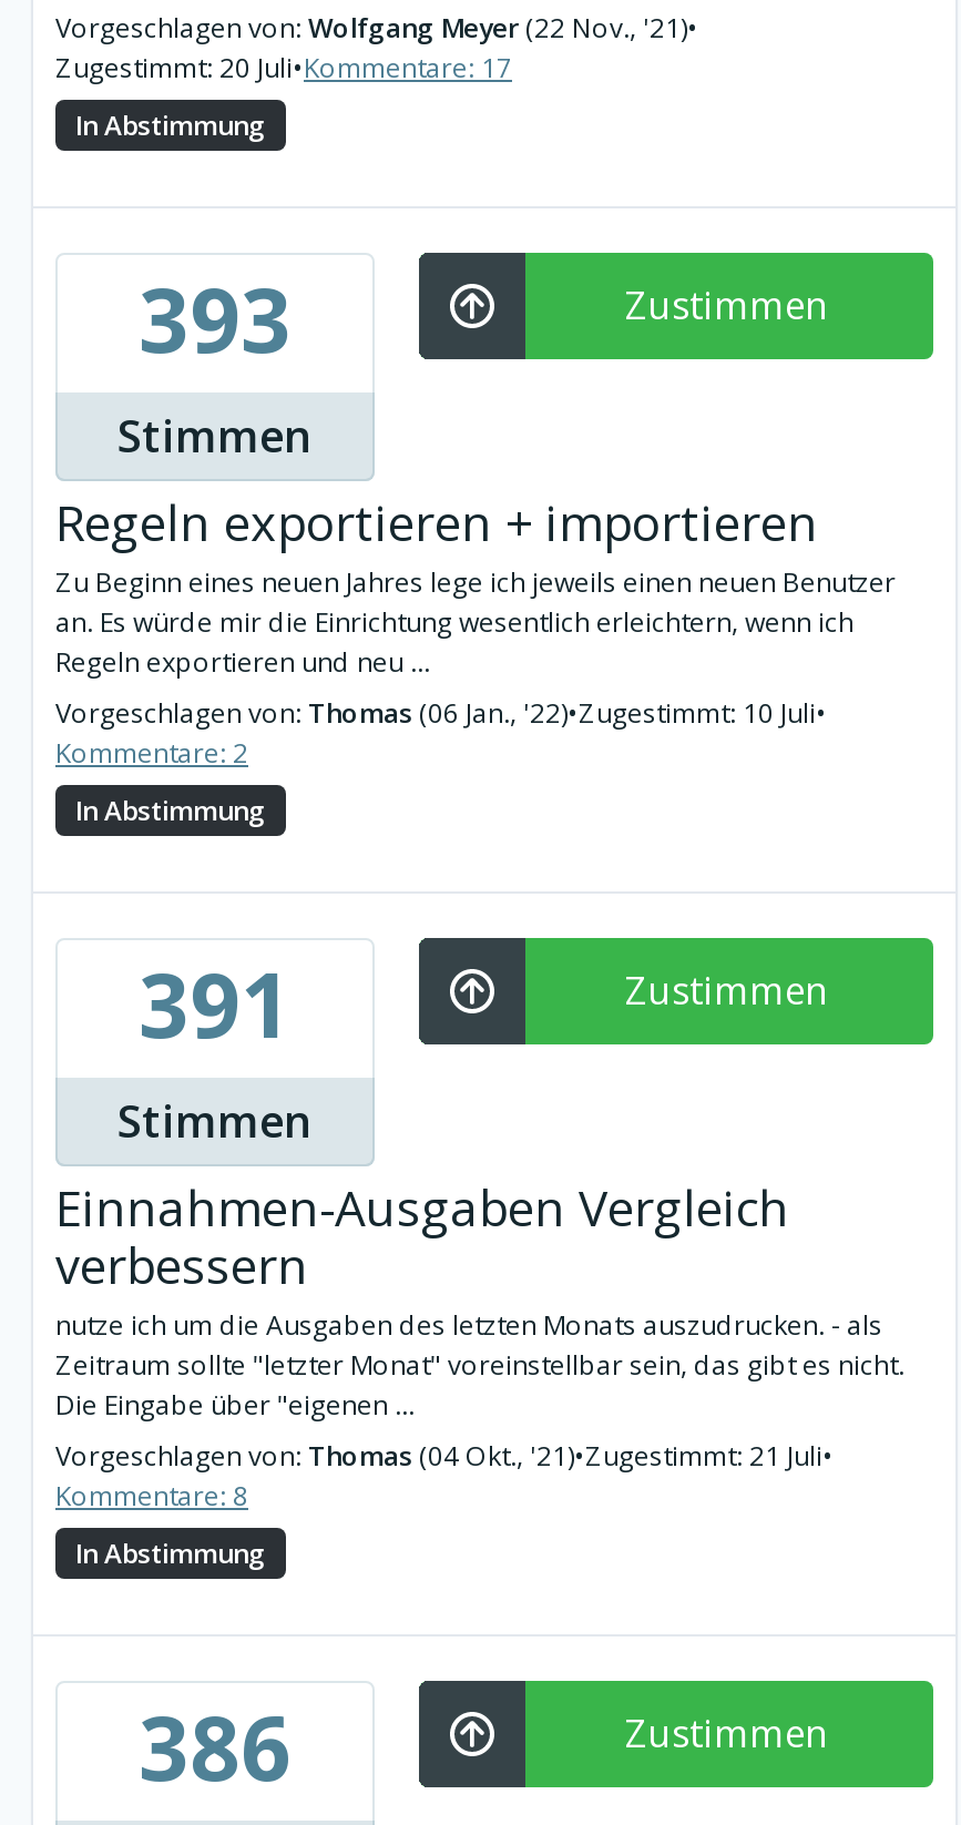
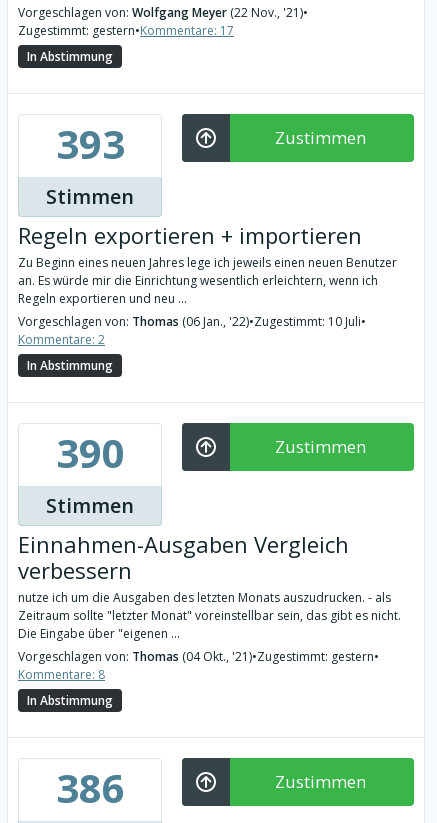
[55,49,512,86] Zugestimmt: 20 Juli•Kommentare: 17 -> [18,22,234,39] Zugestimmt: gestern•Kommentare: 17
[139,942,292,1064] 391 -> [55,425,124,480] 390
[55,1437,834,1475] Vorgeschlagen von: Thomas (04 Okt., '21) •Zugestimmt: 21 Juli• -> [18,648,379,665] Vorgeschlagen von: Thomas (04 Okt., '21) •Zugestimmt: gestern•

